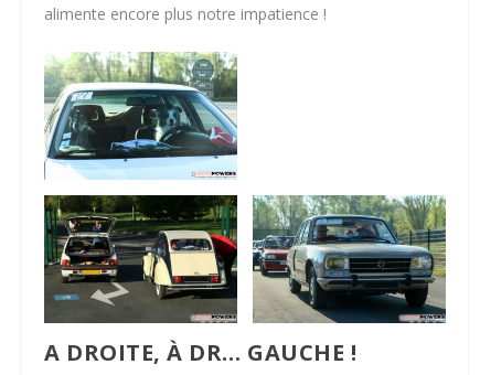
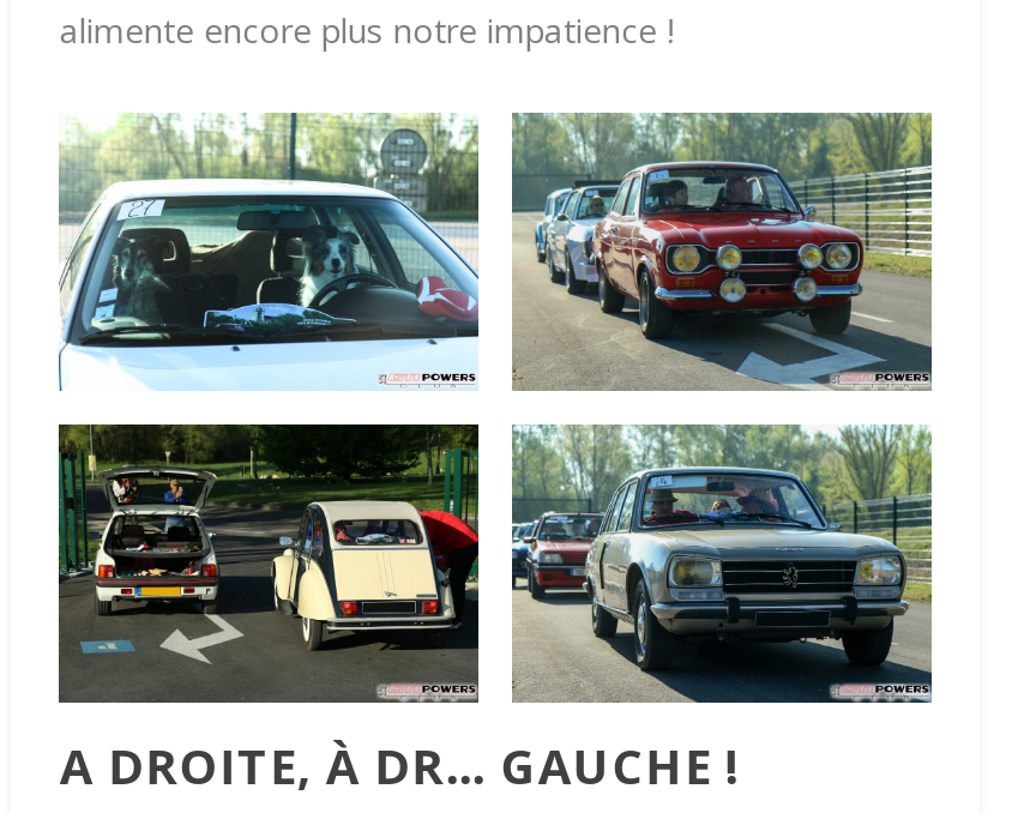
none -> [510,110,934,393] [image]

